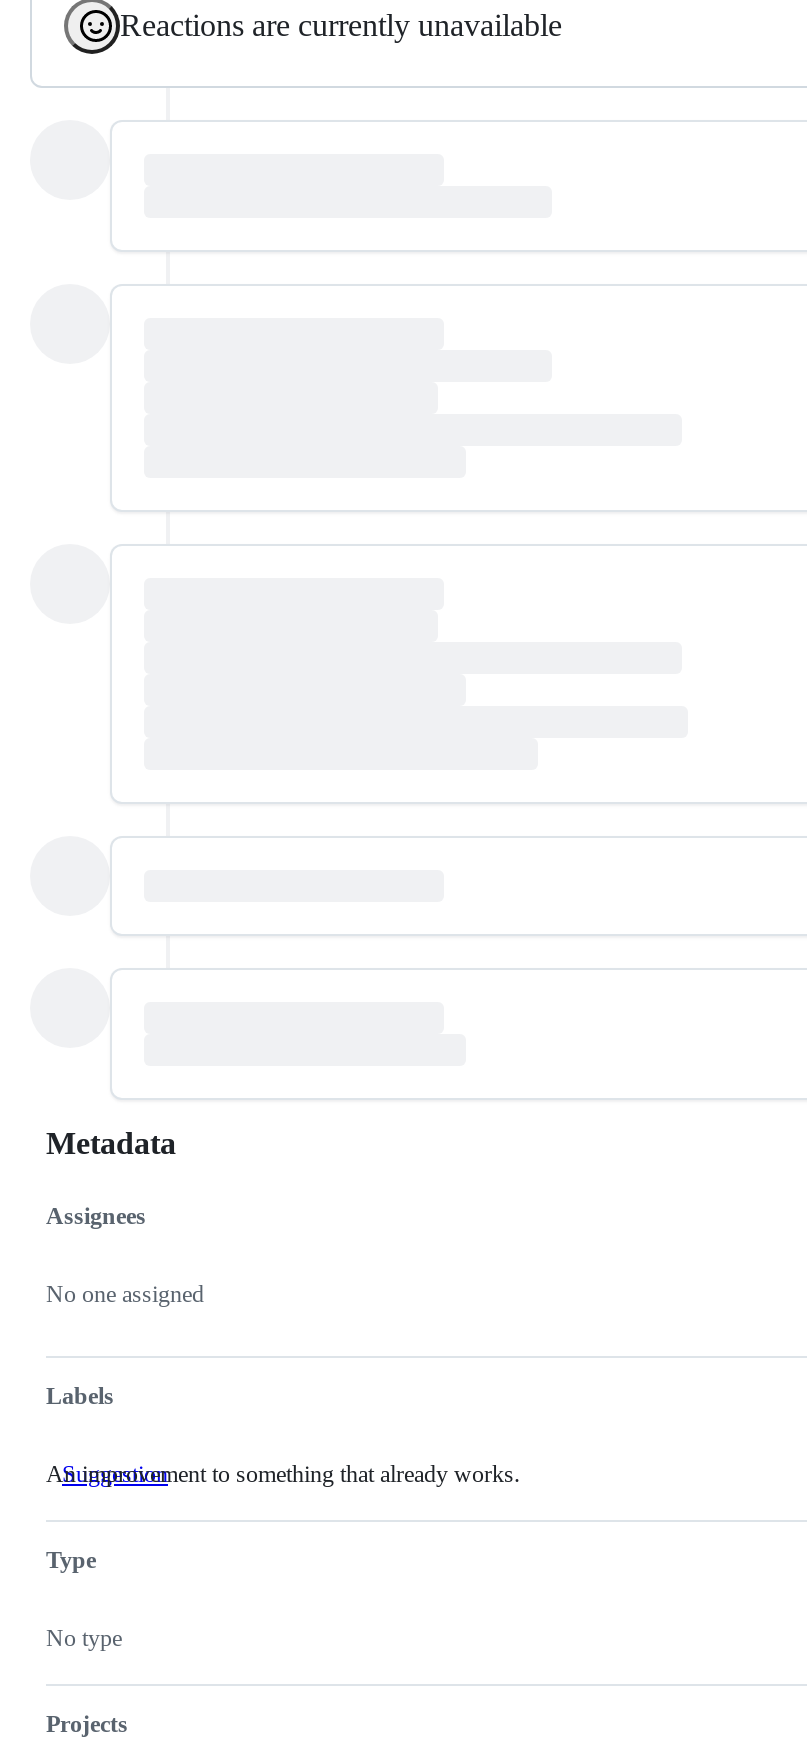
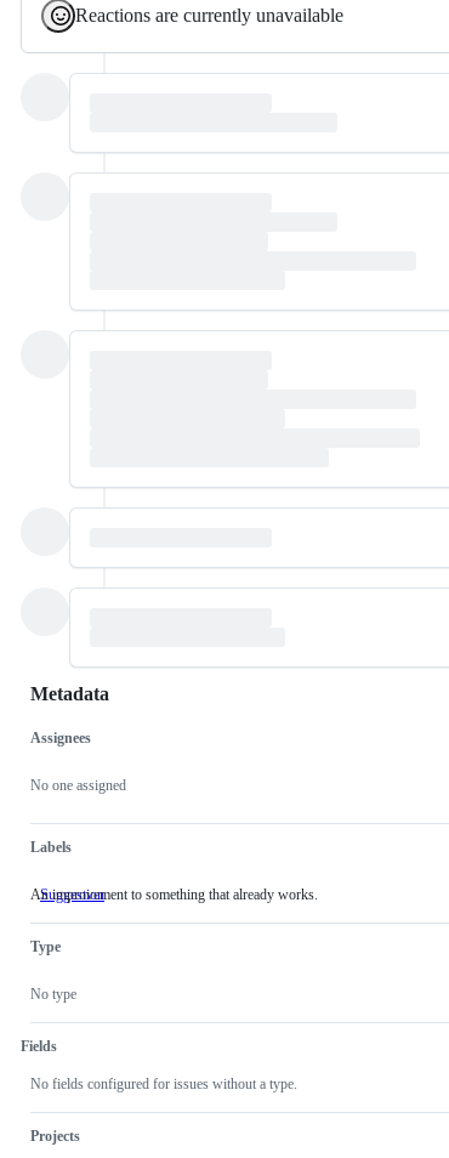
none -> [21,1038,297,1093] Fields | No fields configured for issues without a type.

